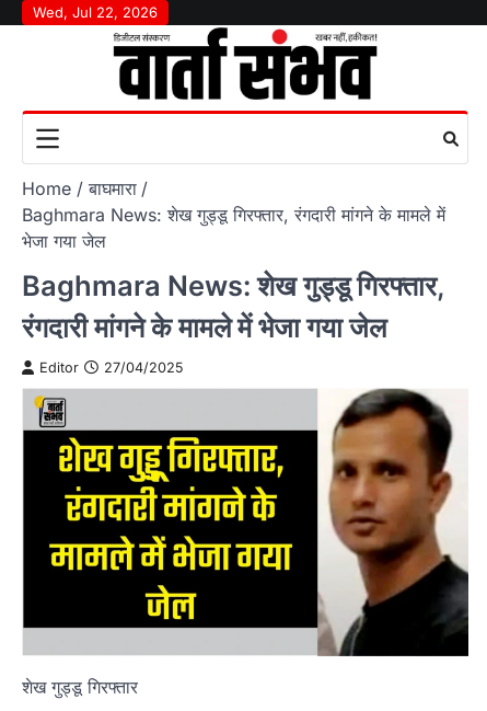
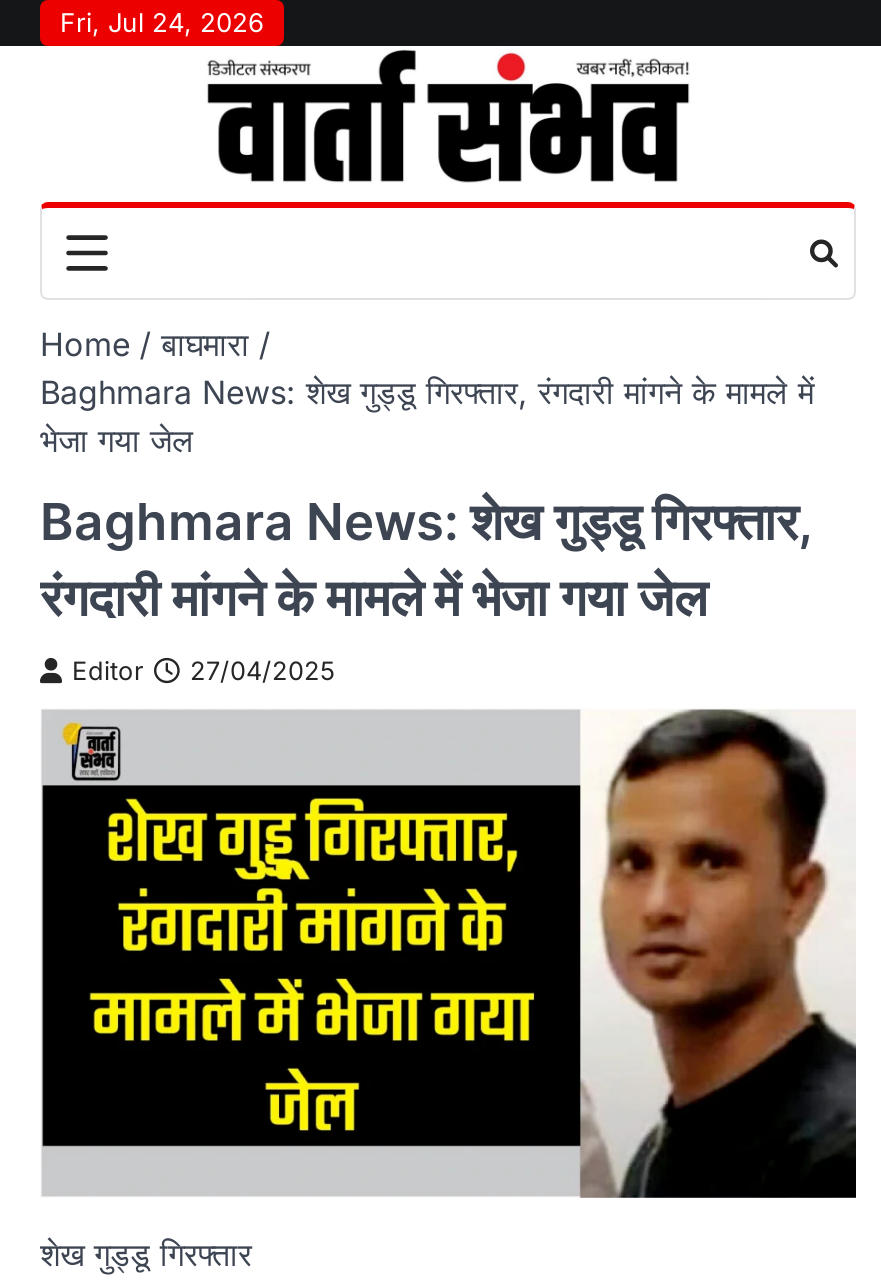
[33,3,158,21] Wed, Jul 22, 2026 -> [60,6,264,38] Fri, Jul 24, 2026

